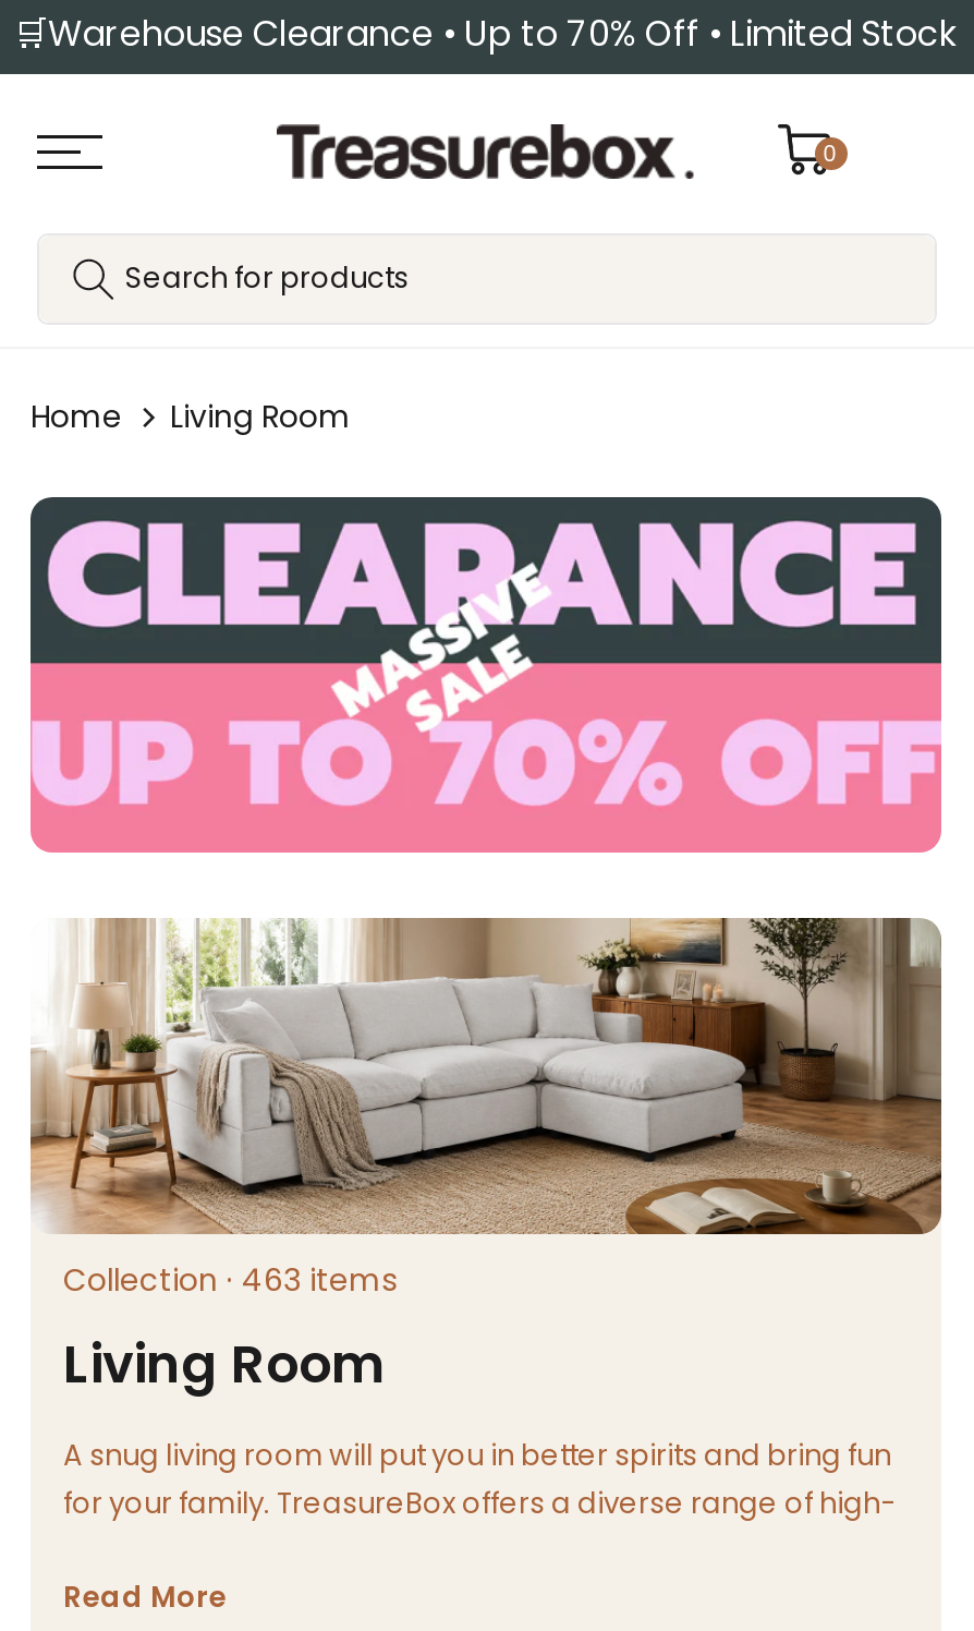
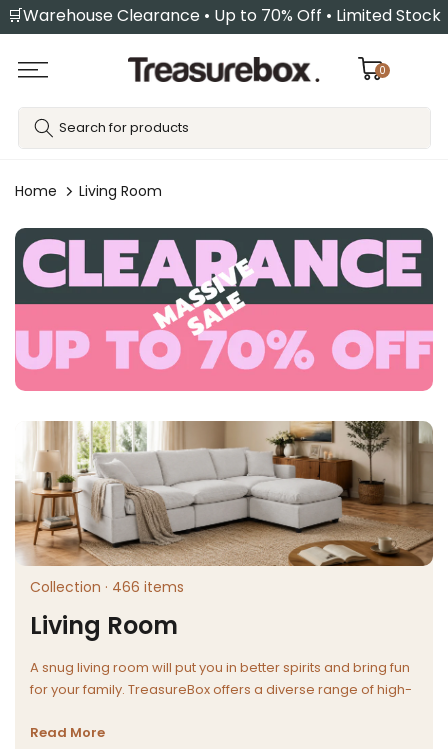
[63,1259,397,1302] Collection · 463 items -> [30,577,184,597] Collection · 466 items

